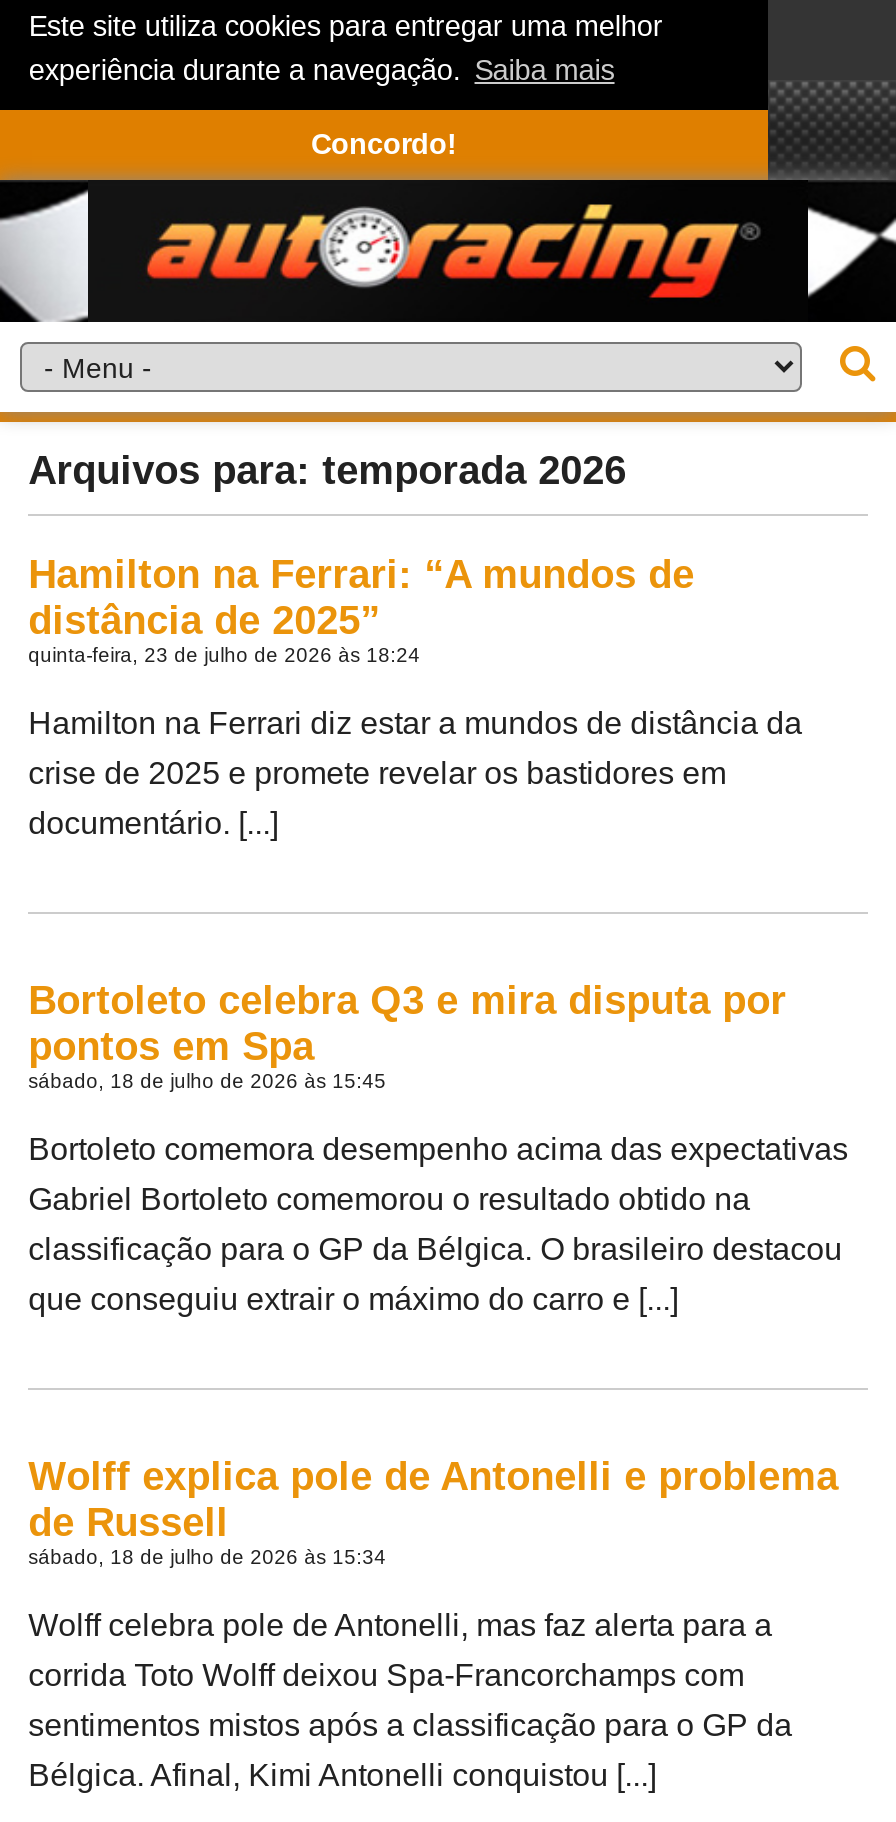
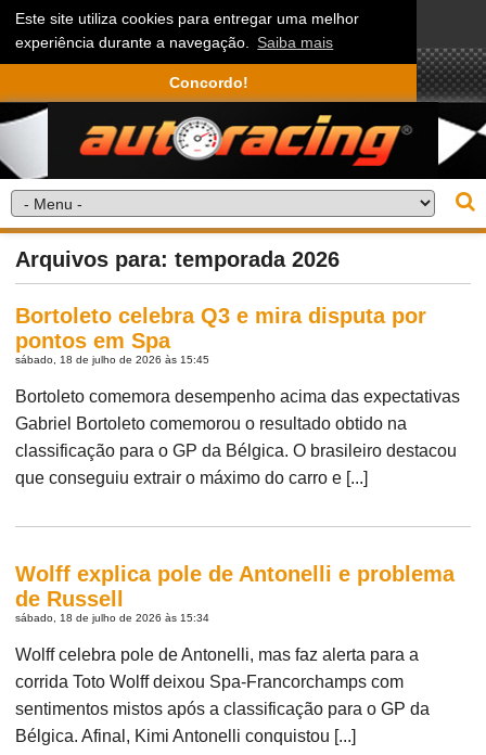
[28,552,802,840] Hamilton na Ferrari: “A mundos de | distância de 2025” | quinta-feira, 23 de julho de 2026 às 18:24 | Hamilton na Ferrari diz estar a mundos de distância da | crise de 2025 e promete revelar os bastidores em | documentário. [...] -> none

